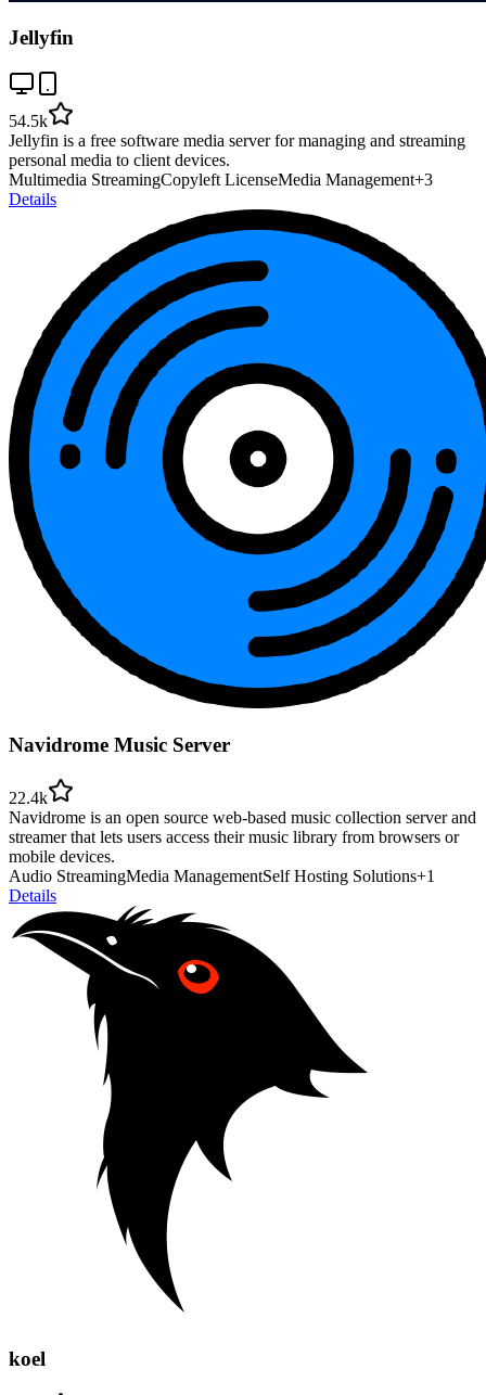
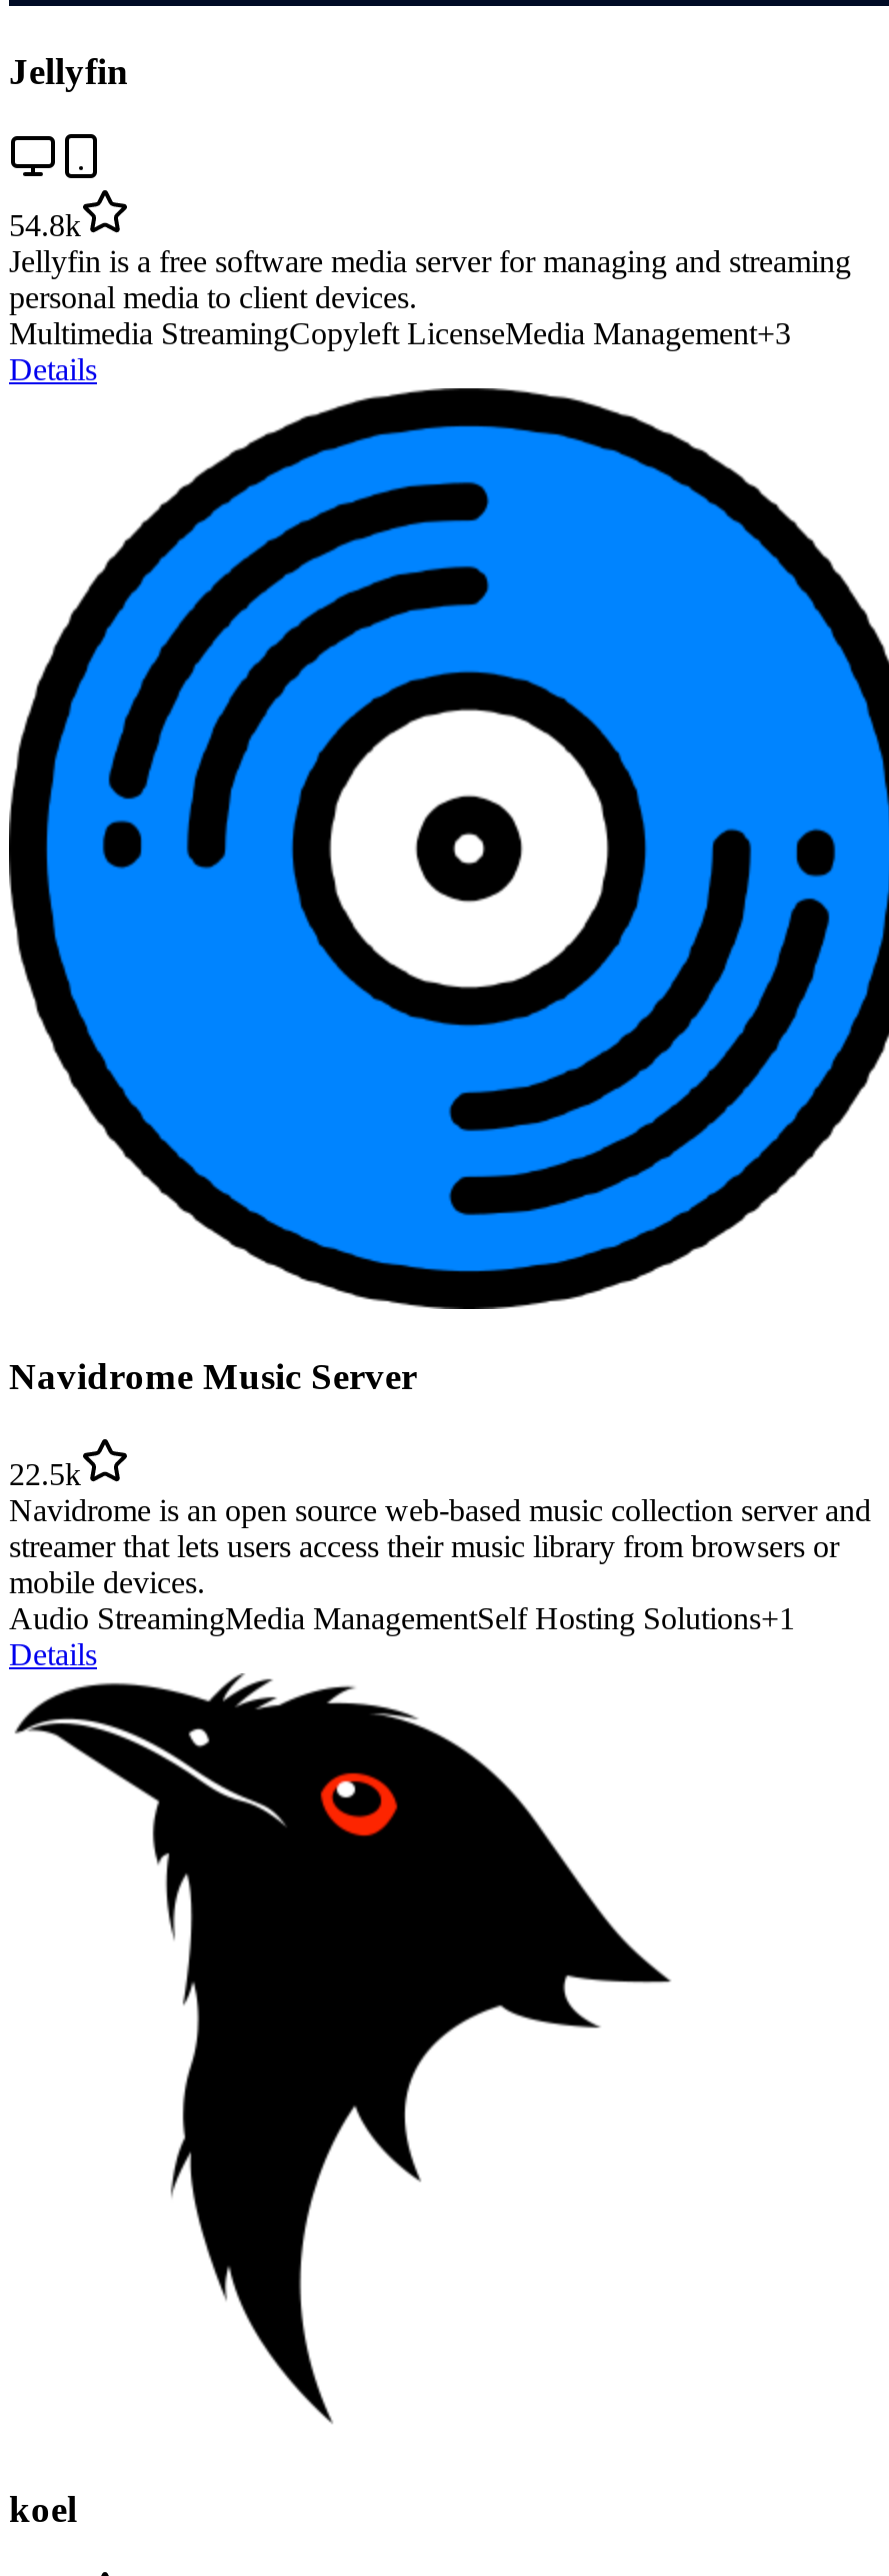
[9,112,48,130] 54.5k -> [9,209,81,243] 54.8k
[9,788,48,807] 22.4k -> [9,1456,81,1490] 22.5k

